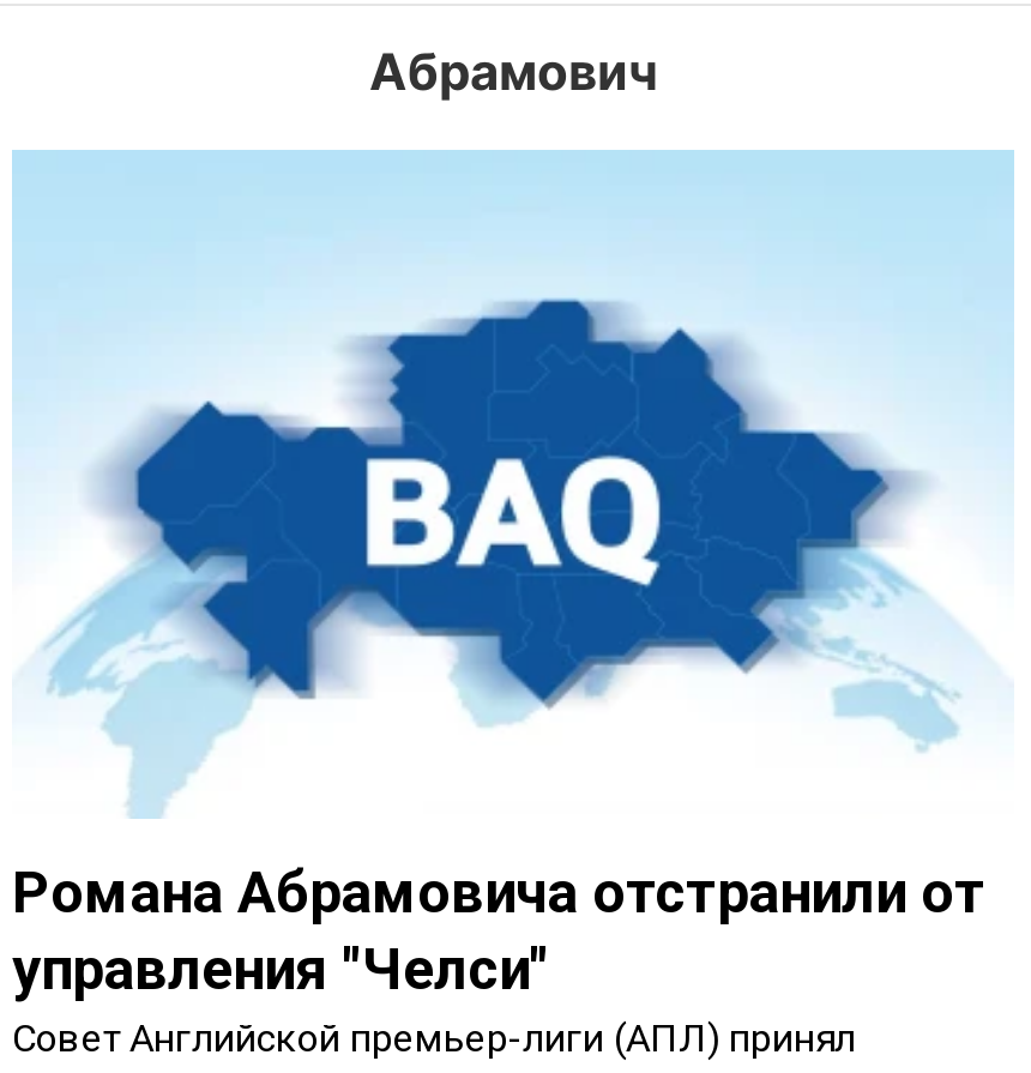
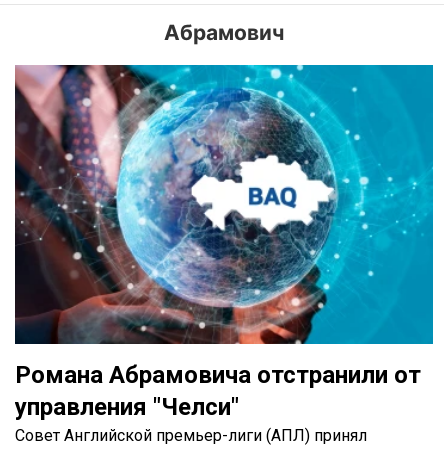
[12,150,1014,819] [image] -> [14,64,434,345] [image]

